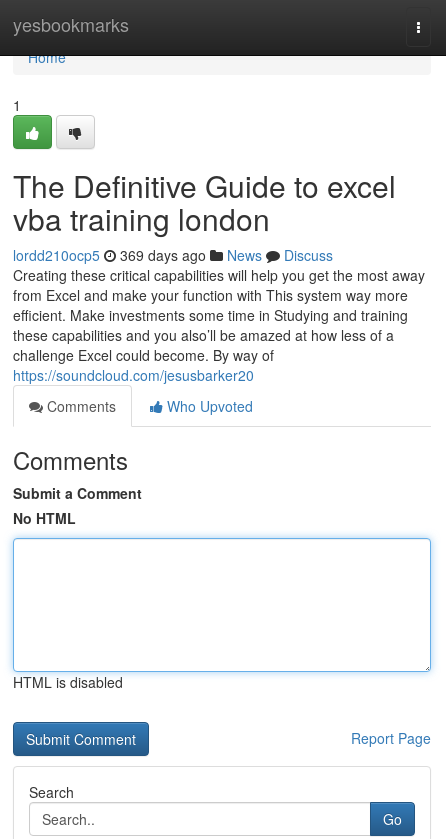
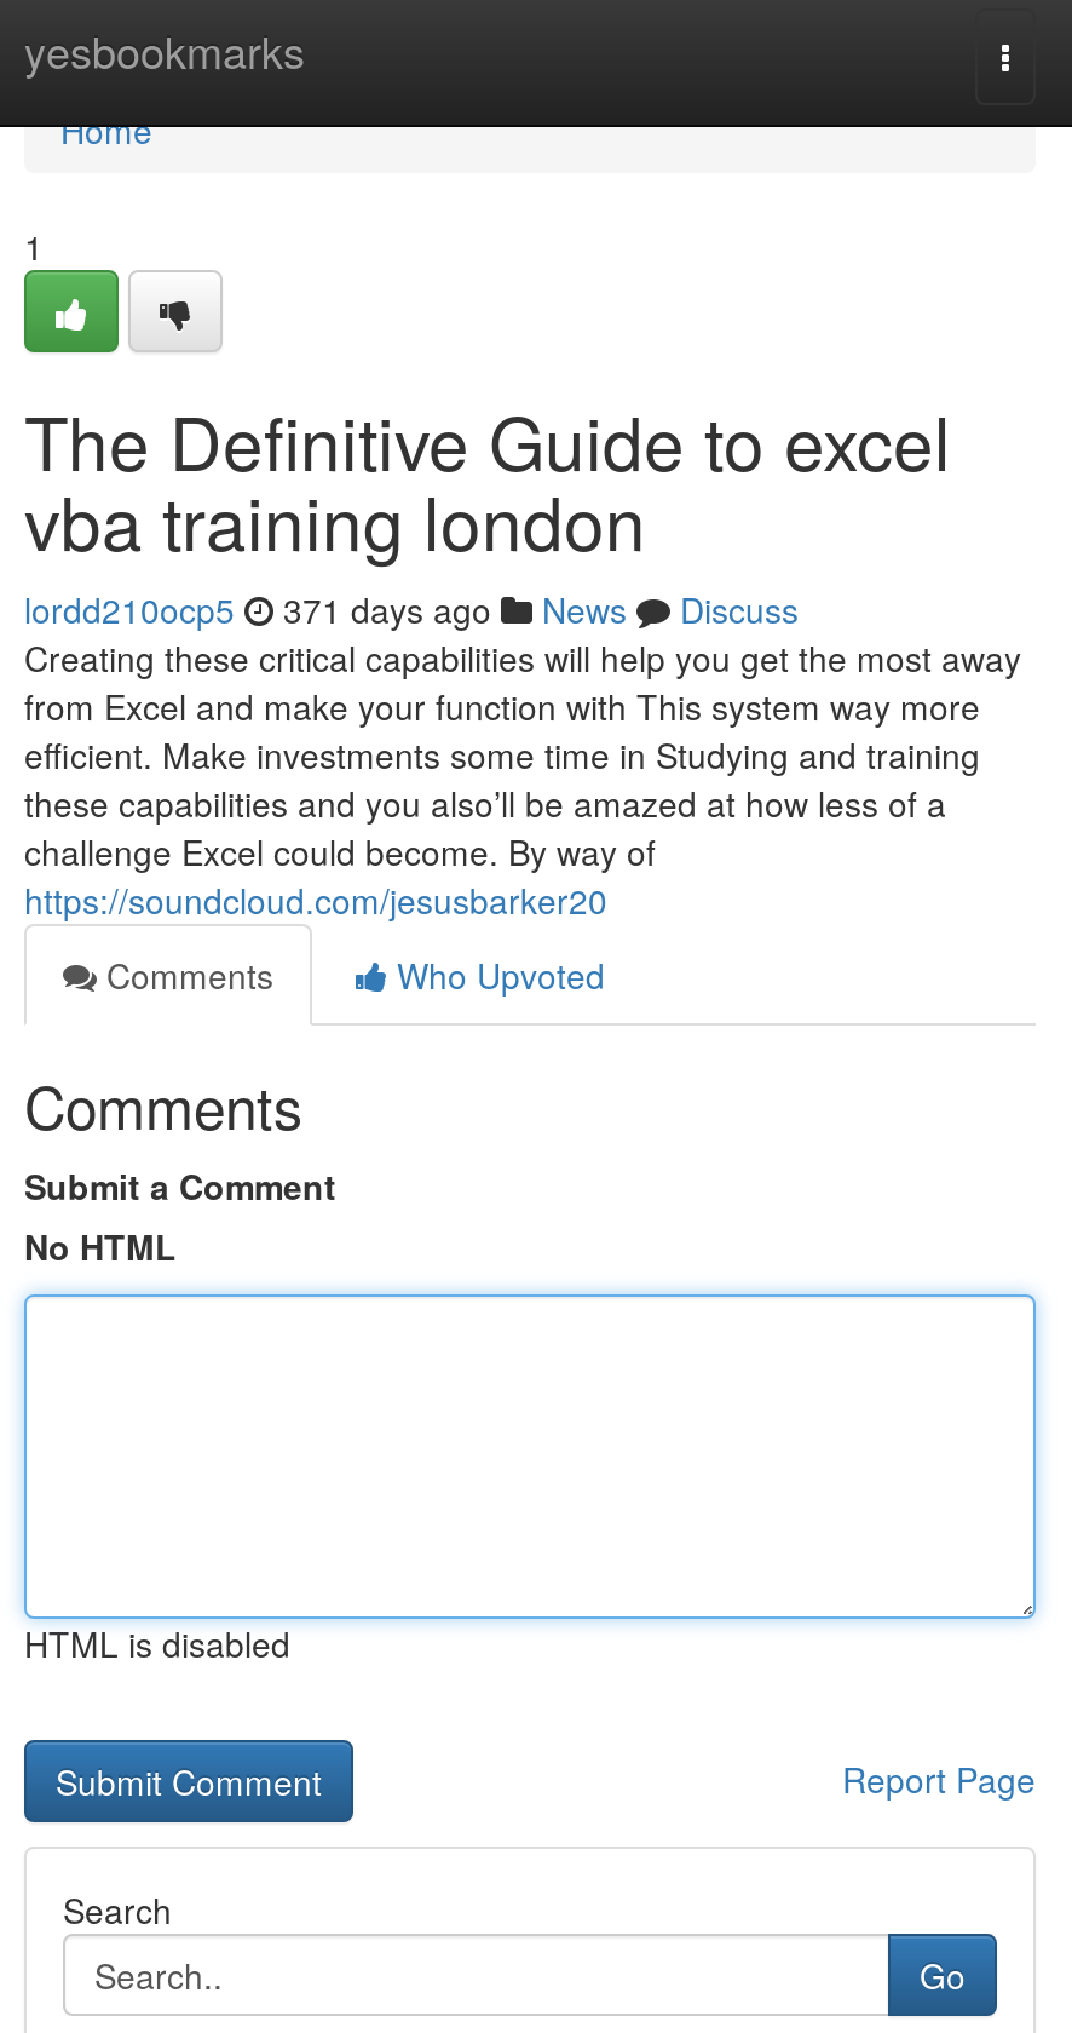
[13,245,333,265] lordd210ocp5 369 days ago News Discuss -> [24,585,799,633] lordd210ocp5 371 days ago News Discuss

